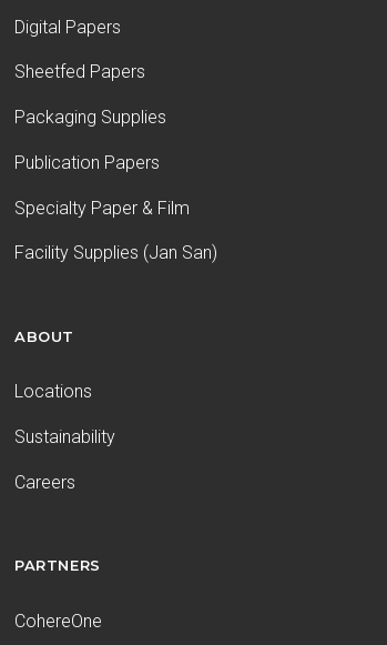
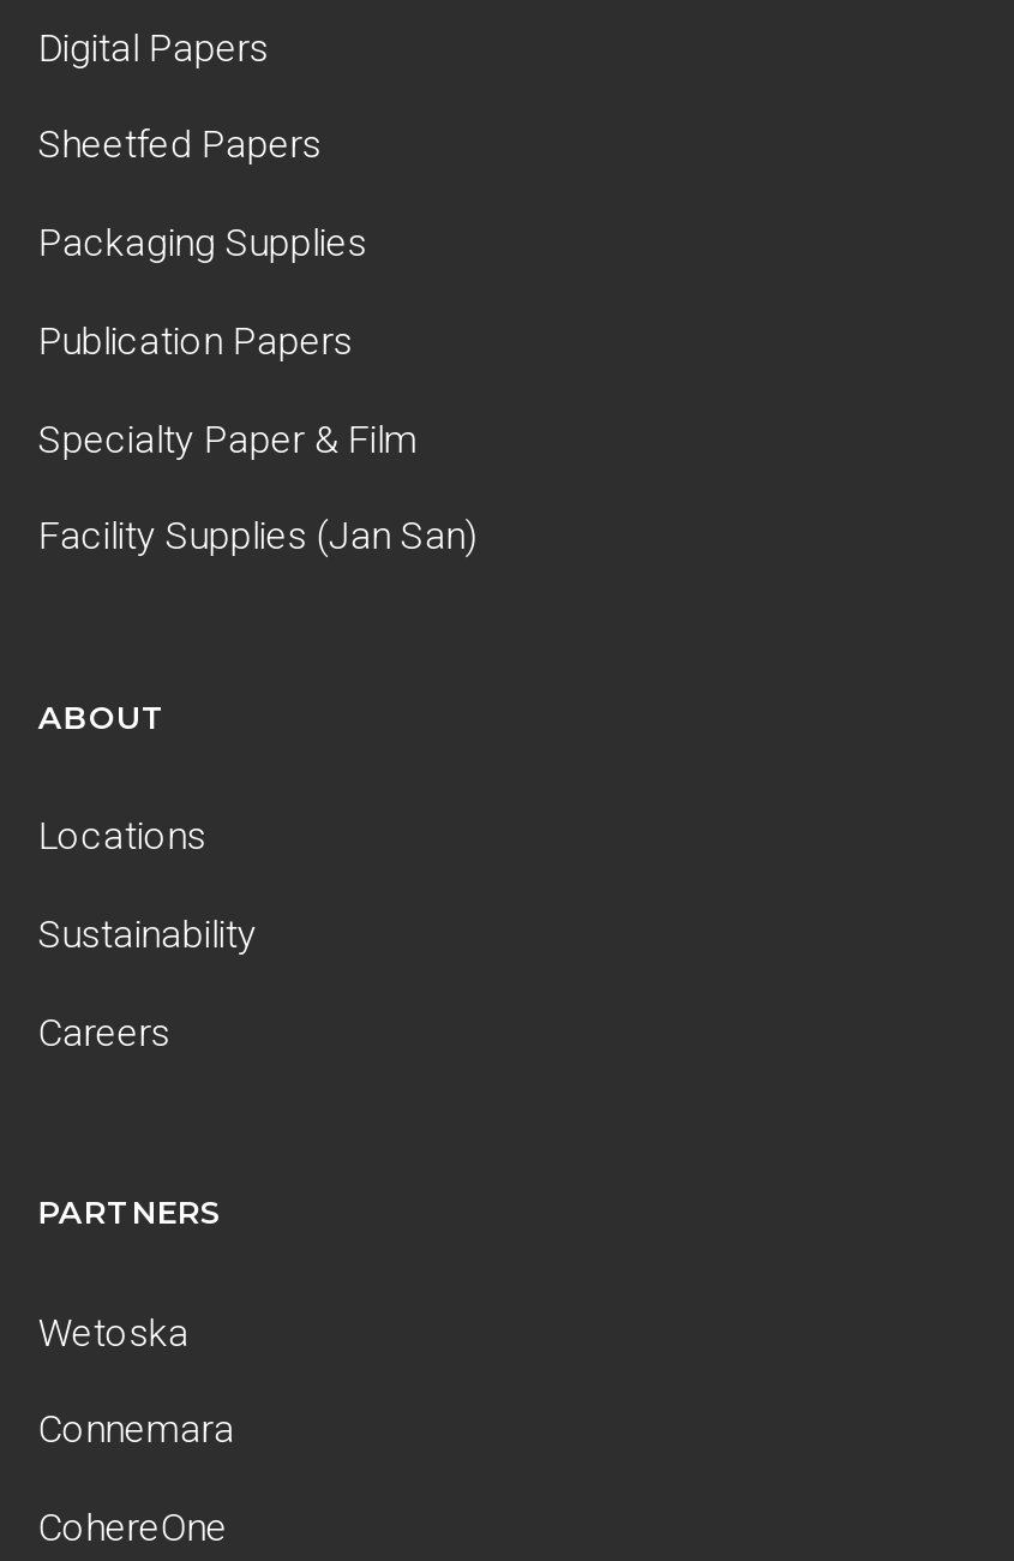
none -> [38,1309,235,1453] Wetoska | Connemara

